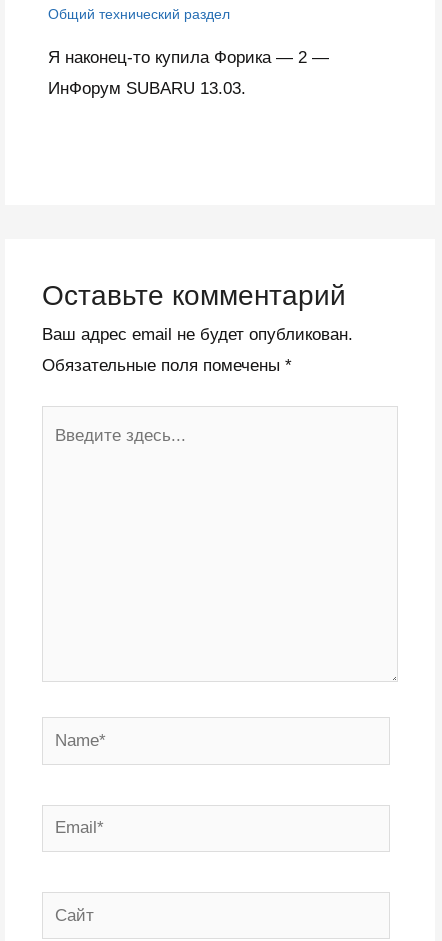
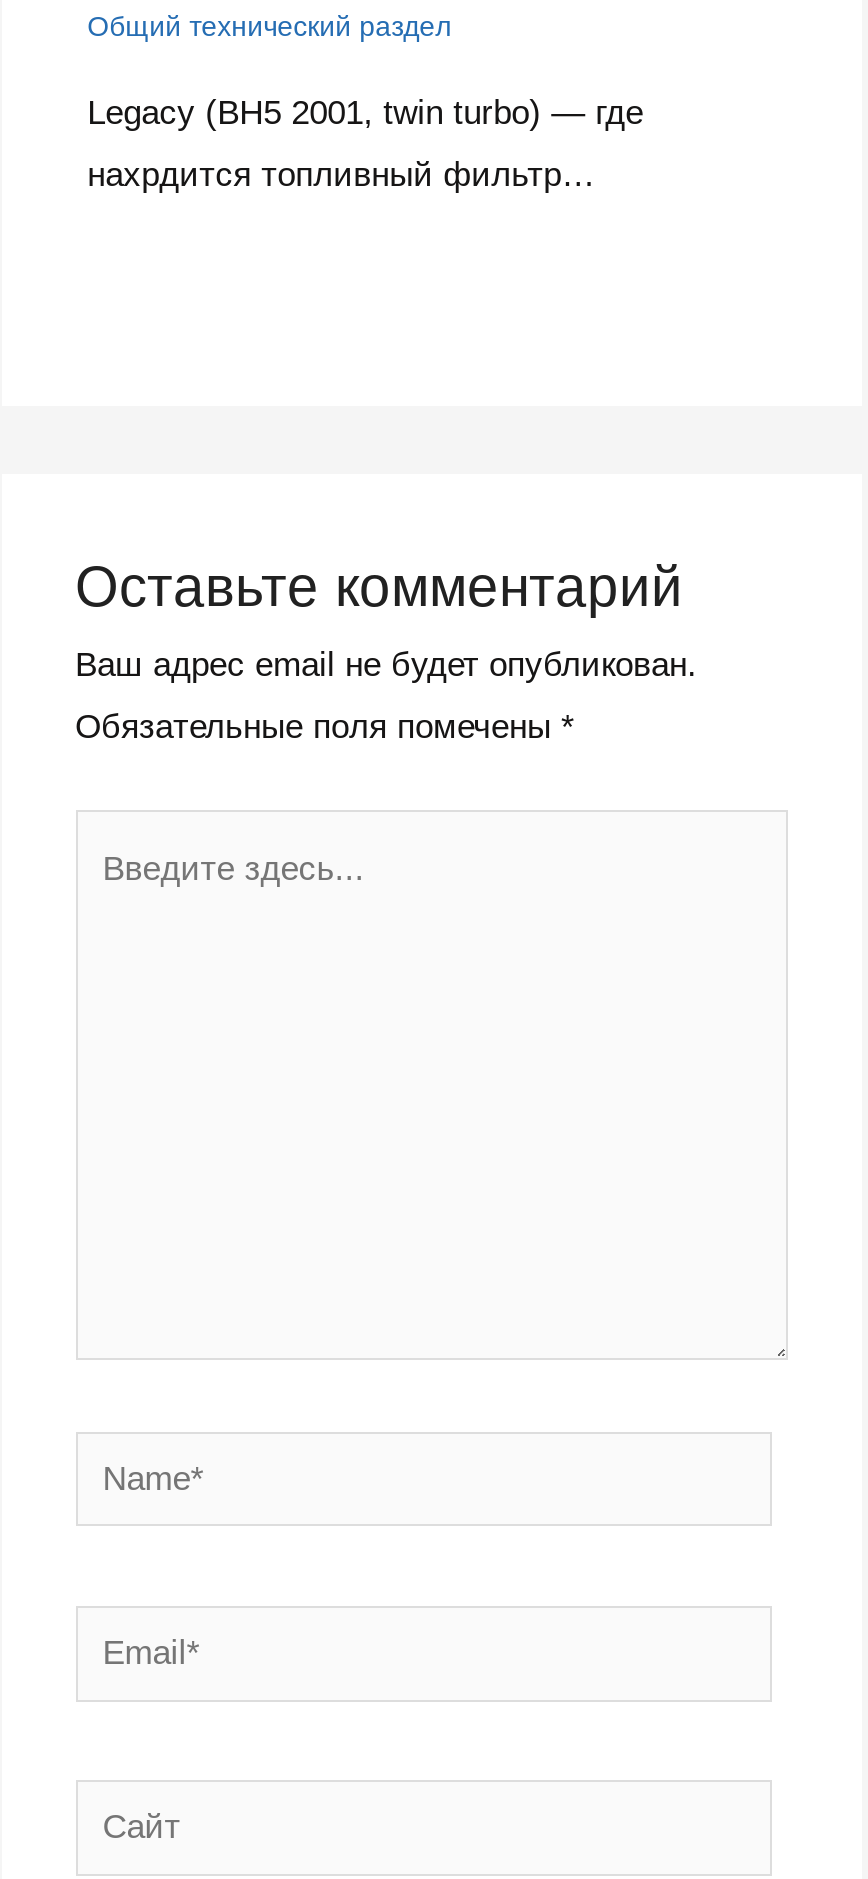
[48,48,329,67] Я наконец-то купила Форика — 2 — -> [87,93,643,131] Legacy (BH5 2001, twin turbo) — где
[48,79,246,98] ИнФорум SUBARU 13.03. -> [87,155,595,193] нахрдится топливный фильтр…

